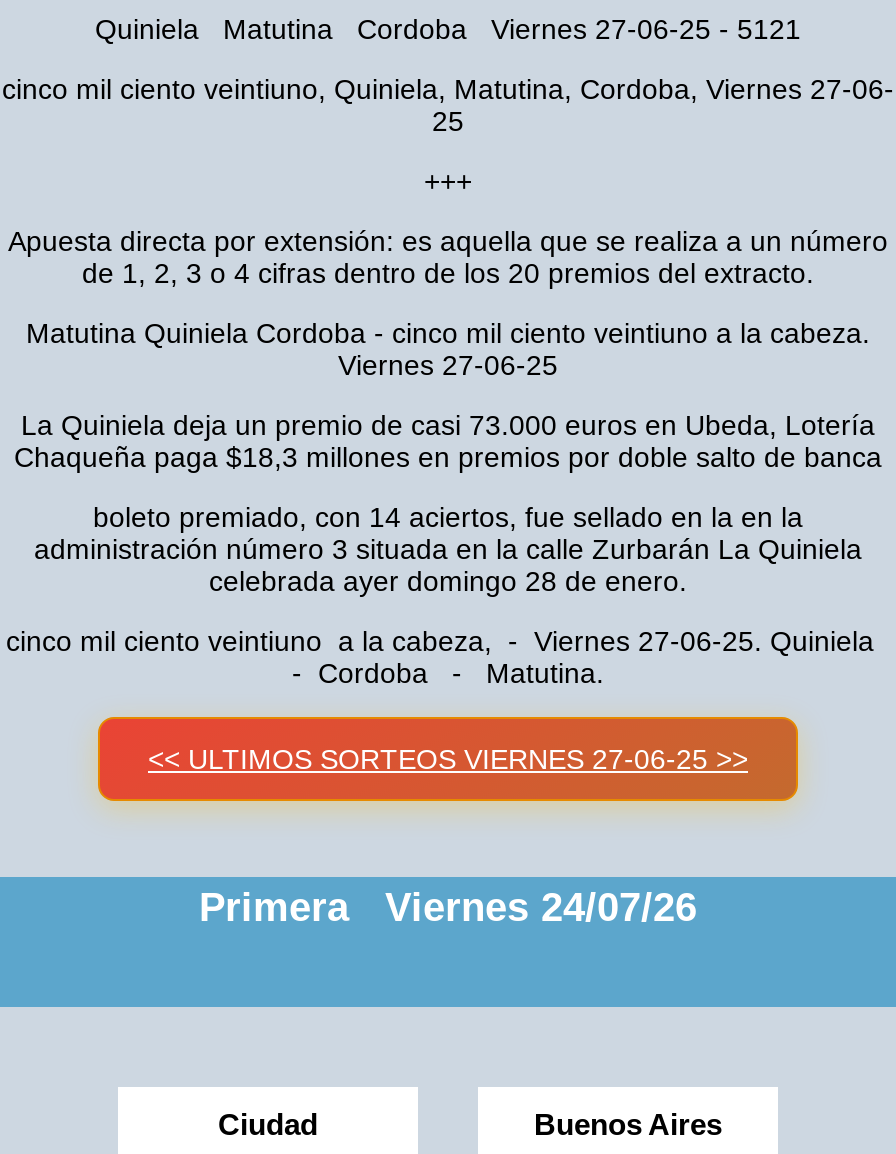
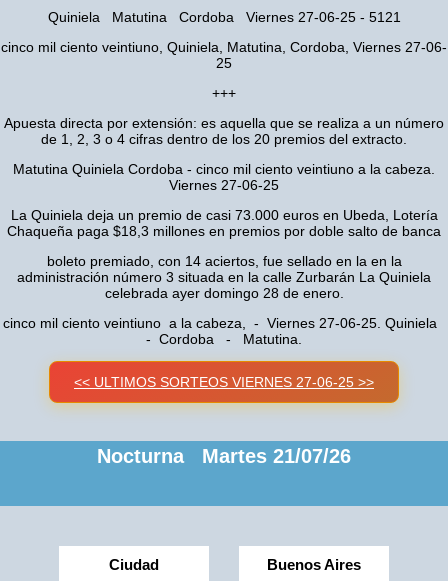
[199,885,697,929] Primera Viernes 24/07/26 -> [97,445,351,467] Nocturna Martes 21/07/26

